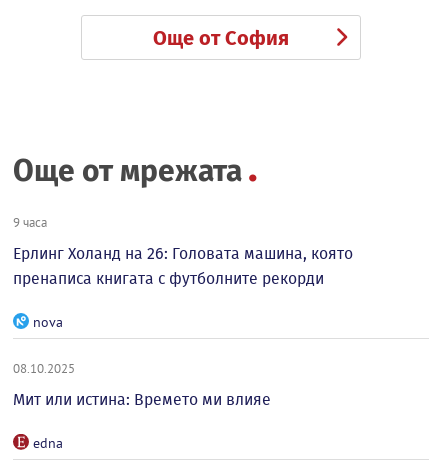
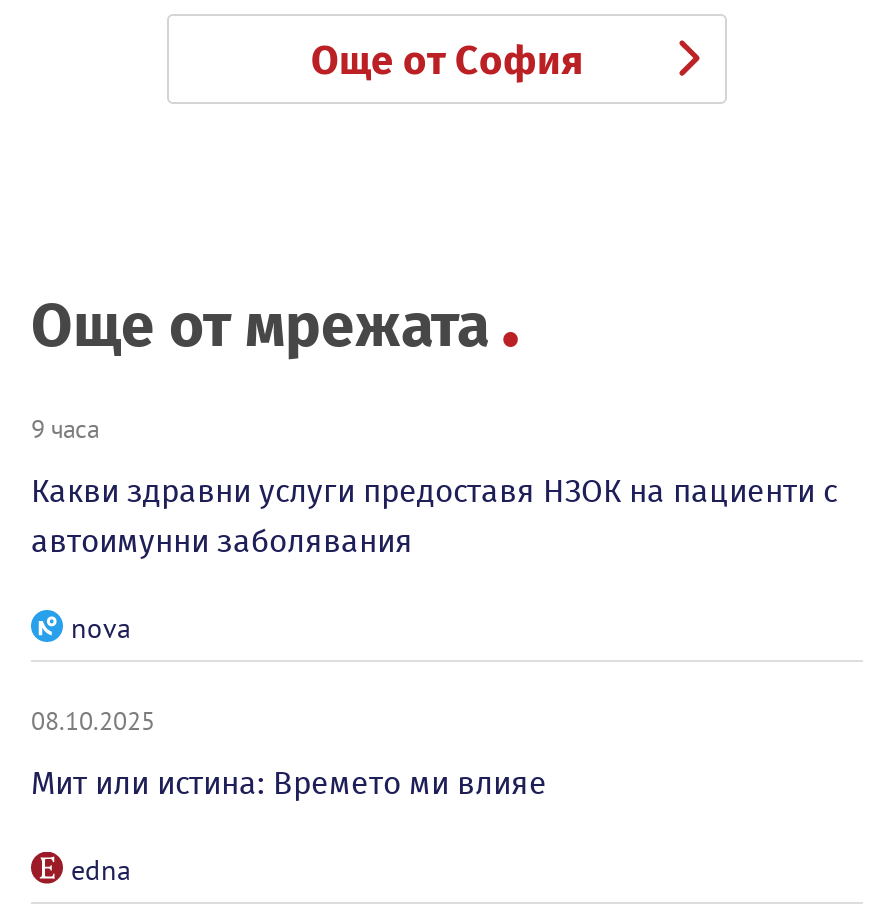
[13,244,353,288] Ерлинг Холанд на 26: Головата машина, която | пренаписа книгата с футболните рекорди -> [31,472,837,560] Какви здравни услуги предоставя НЗОК на пациенти с | автоимунни заболявания

